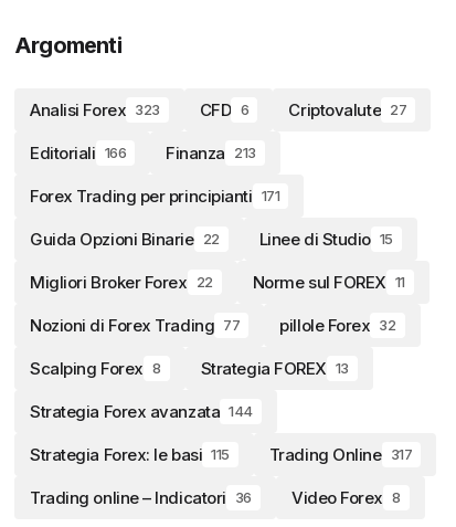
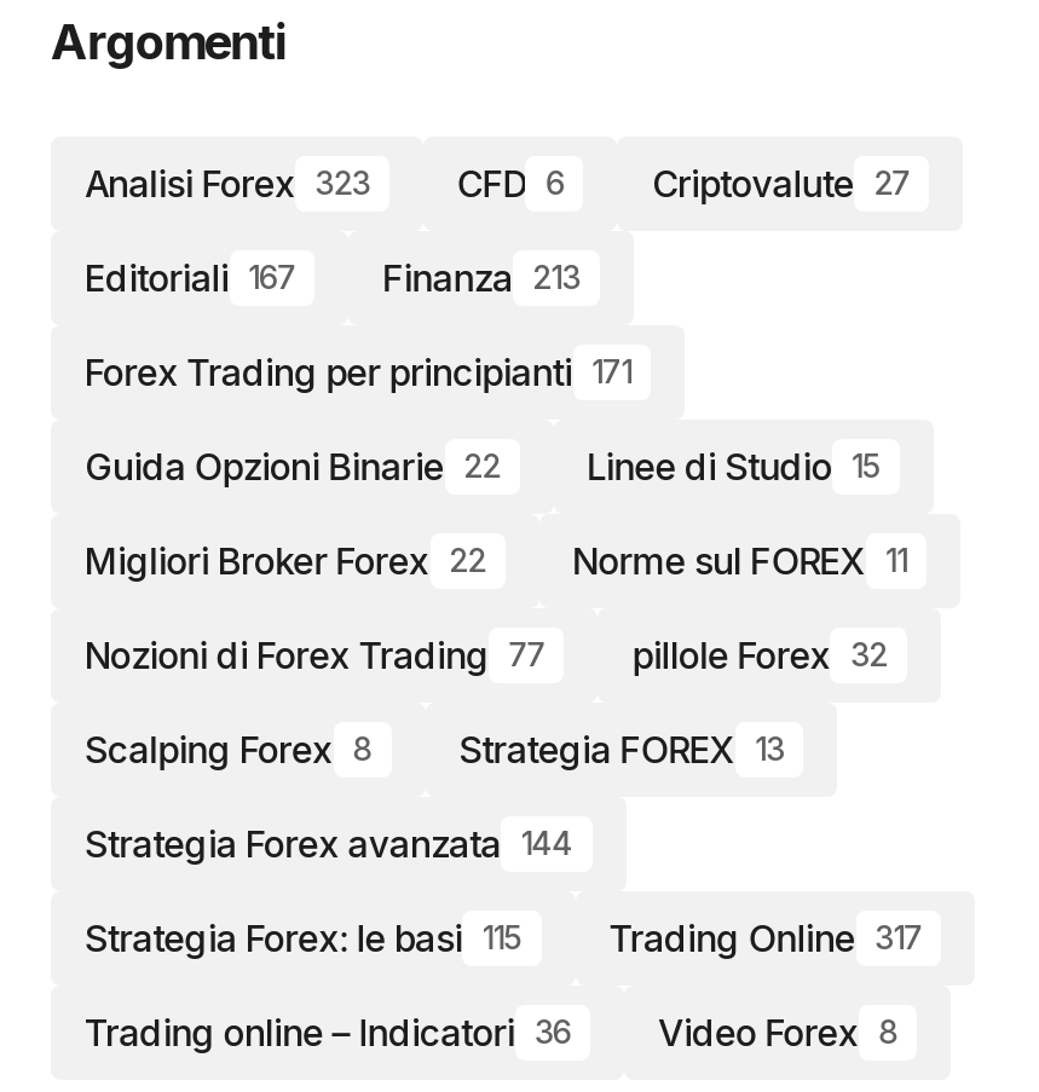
[30,143,256,164] Editoriali 166 Finanza 213 -> [85,255,580,301] Editoriali 167 Finanza 213

